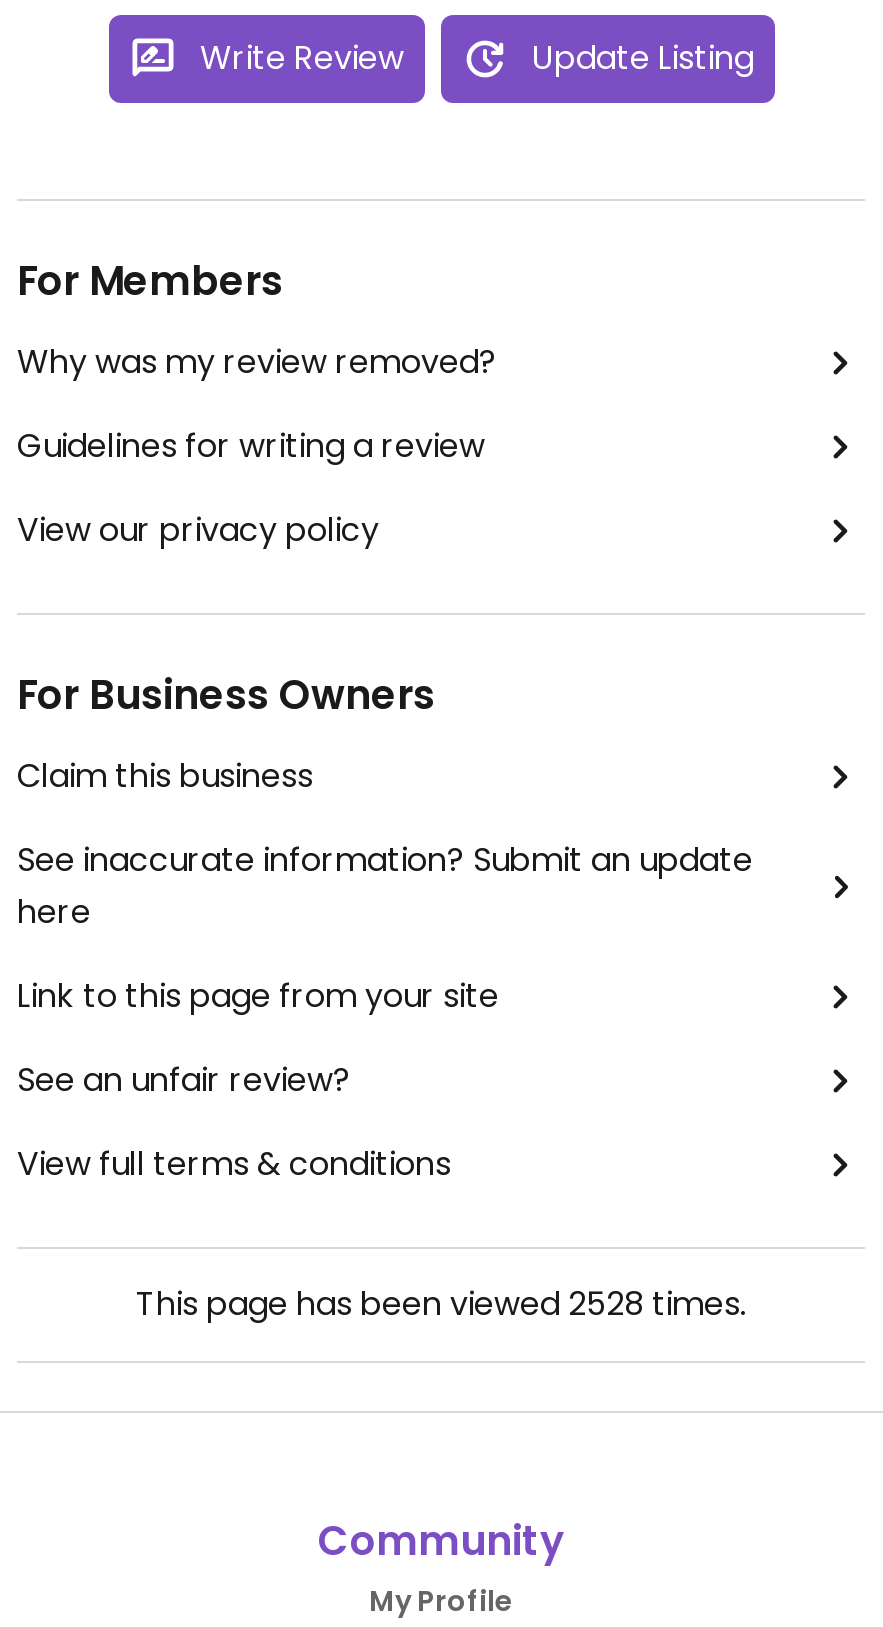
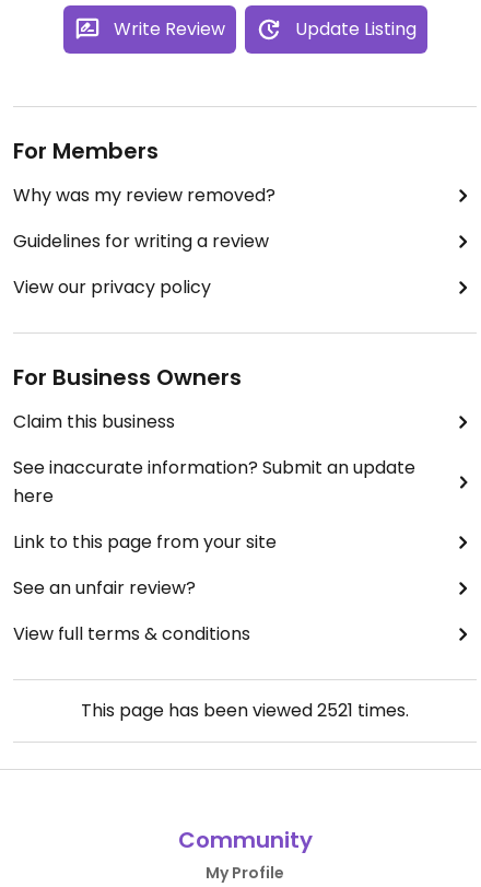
[136,1281,746,1327] This page has been viewed 2528 times. -> [81,698,409,723] This page has been viewed 2521 times.

